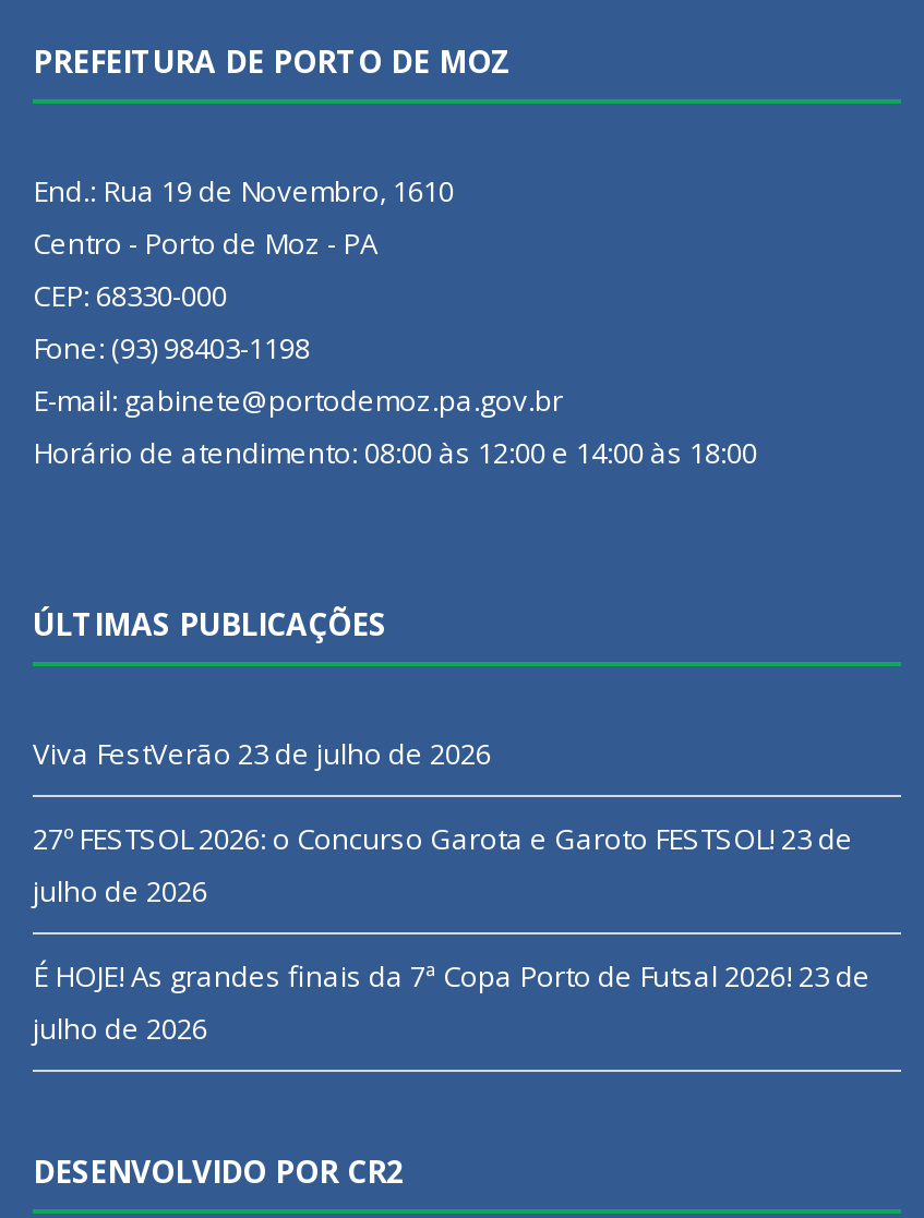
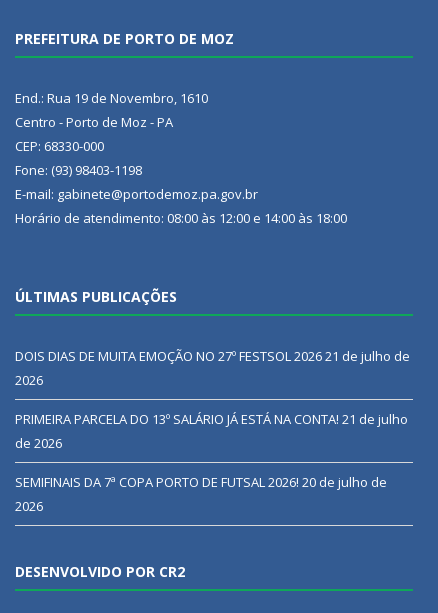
[33,734,491,773] Viva FestVerão 23 de julho de 2026 -> [15,346,410,388] DOIS DIAS DE MUITA EMOÇÃO NO 27º FESTSOL 2026 21 de julho de | 2026
[33,819,853,911] 27º FESTSOL 2026: o Concurso Garota e Garoto FESTSOL! 23 de | julho de 2026 -> [15,409,408,451] PRIMEIRA PARCELA DO 13º SALÁRIO JÁ ESTÁ NA CONTA! 21 de julho | de 2026
[33,956,871,1048] É HOJE! As grandes finais da 7ª Copa Porto de Futsal 2026! 23 de | julho de 2026 -> [15,472,387,514] SEMIFINAIS DA 7ª COPA PORTO DE FUTSAL 2026! 20 de julho de | 2026

